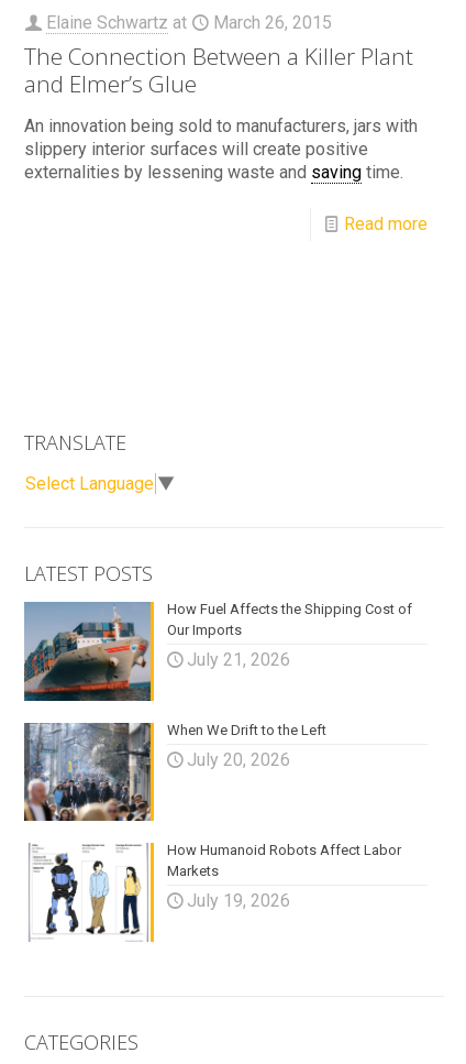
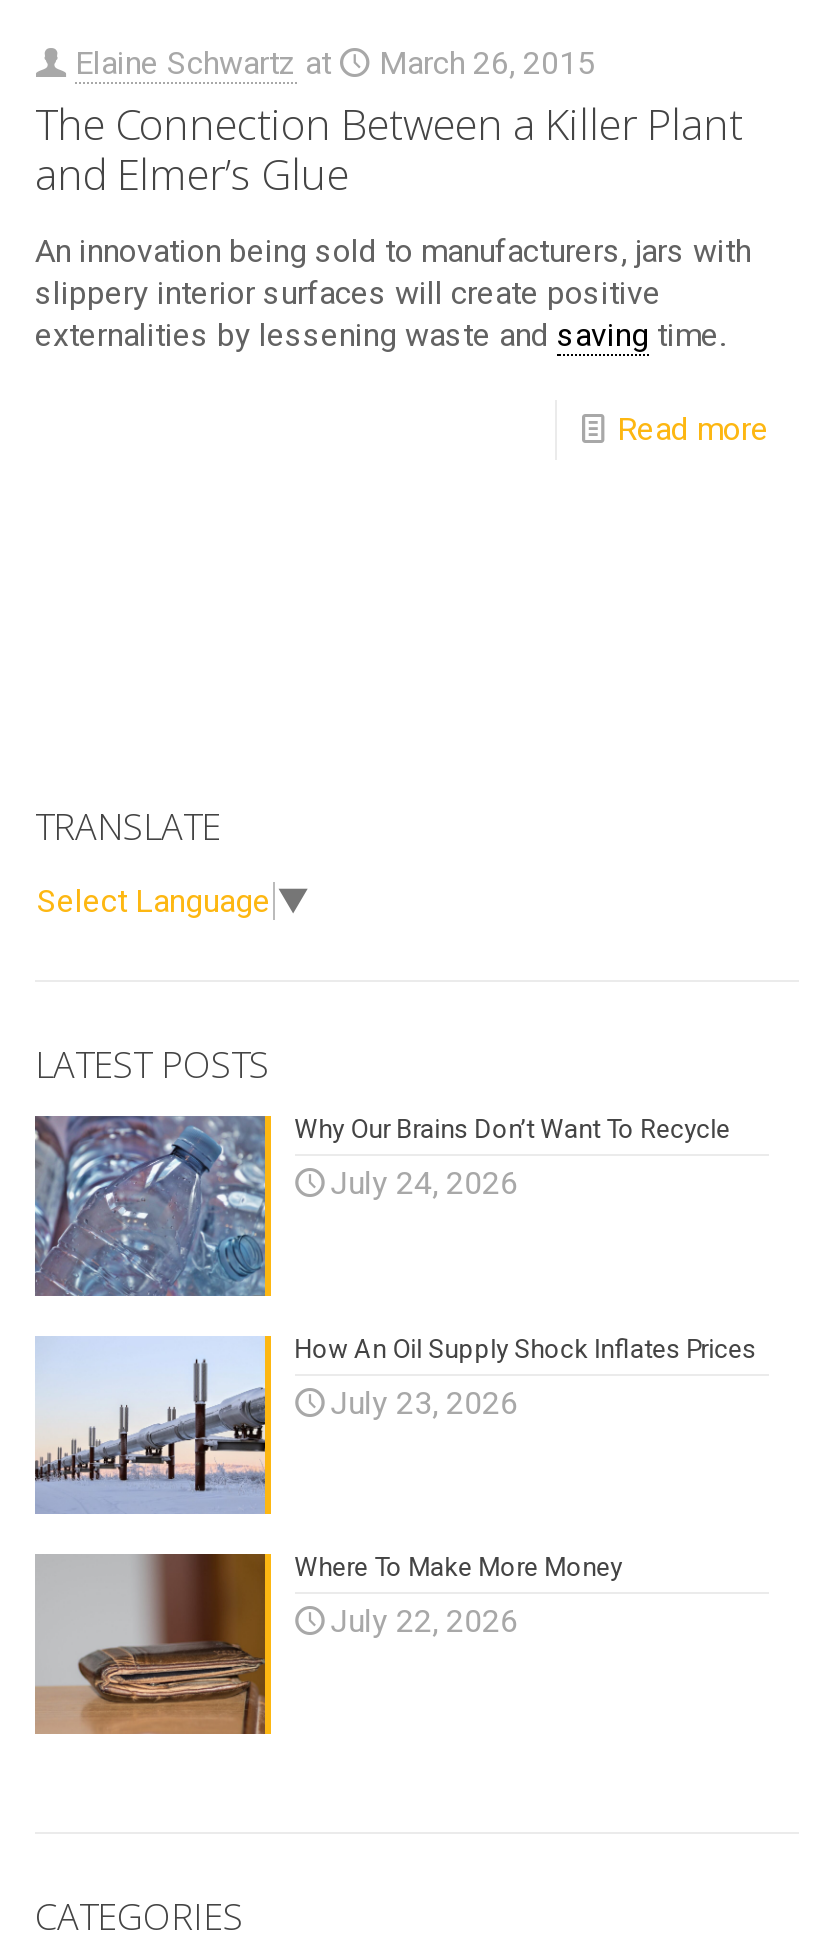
[23,601,412,702] [image] | How Fuel Affects the Shipping Cost of | Our Imports -> [33,1114,730,1298] [image] | Why Our Brains Don’t Want To Recycle
[186,649,290,670] July 21, 2026 -> [330,1164,518,1202] July 24, 2026
[23,721,326,822] [image] | When We Drift to the Left -> [35,1333,756,1516] [image] | How An Oil Supply Shock Inflates Prices
[186,749,290,770] July 20, 2026 -> [330,1383,518,1421] July 23, 2026
[24,842,401,942] [image] | How Humanoid Robots Affect Labor | Markets -> [33,1552,622,1736] [image] | Where To Make More Money
[186,890,290,911] July 19, 2026 -> [330,1602,518,1640] July 22, 2026

